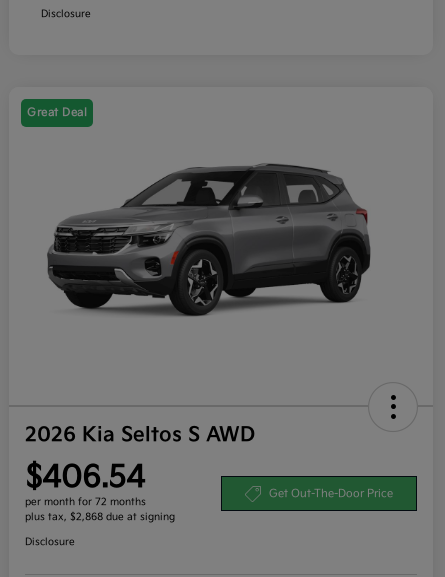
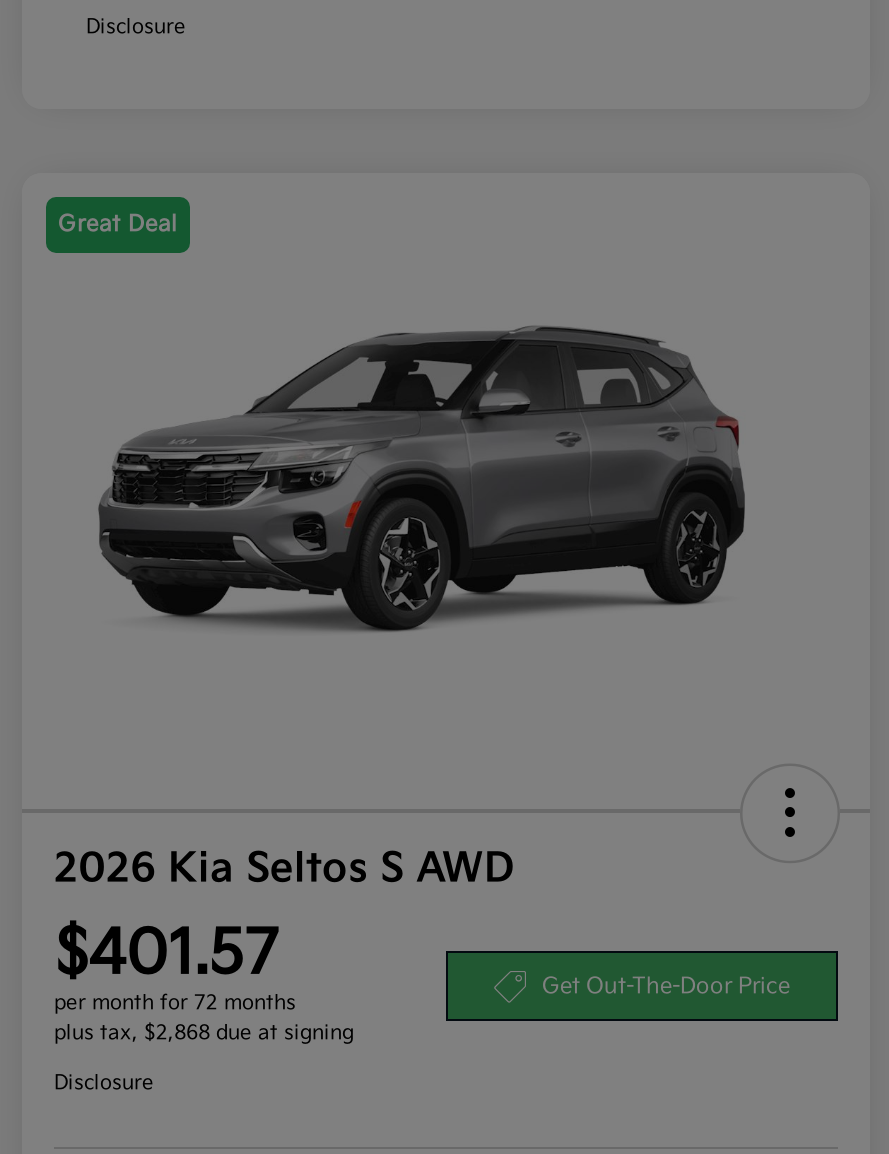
[25,460,145,496] $406.54 -> [54,919,278,991] $401.57

